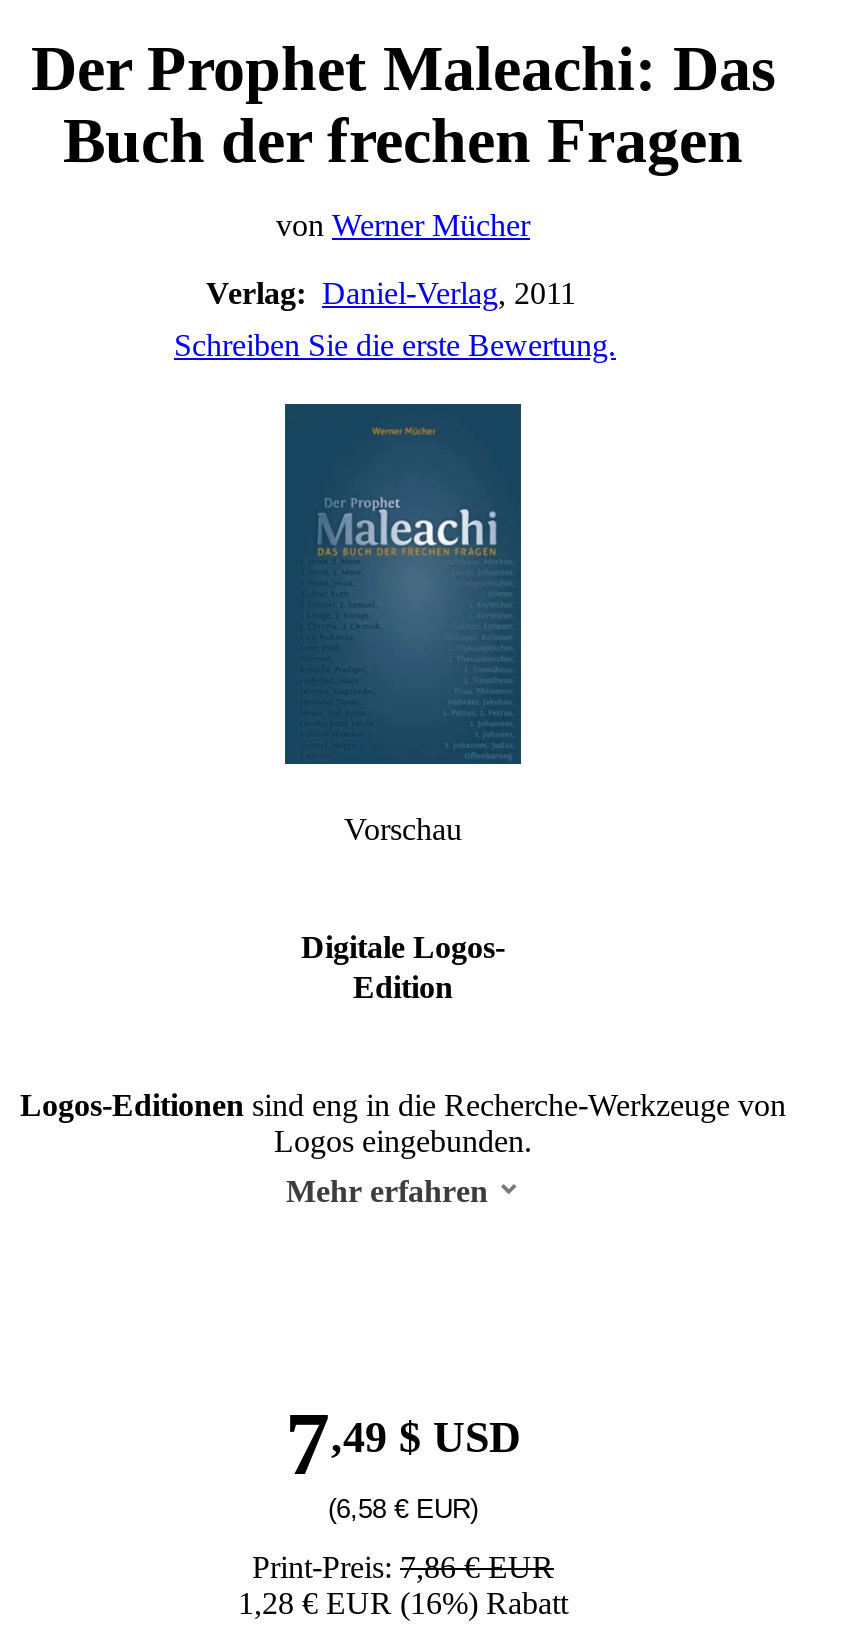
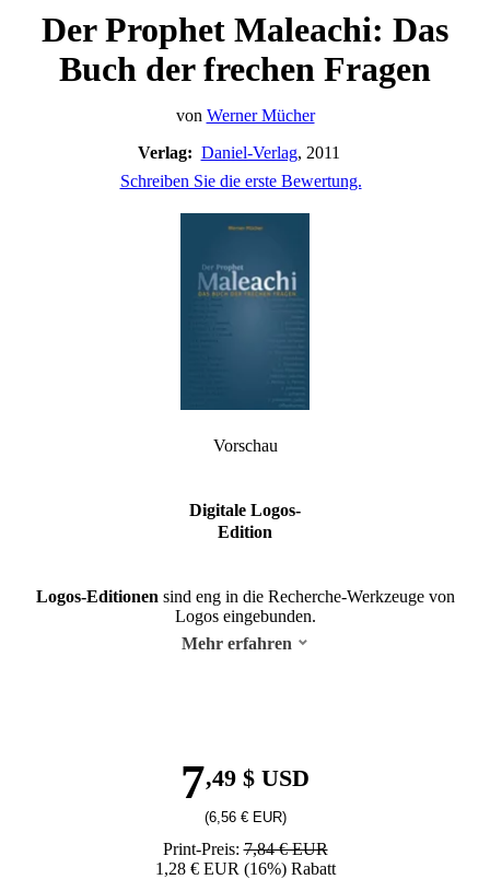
[328,1494,478,1524] (6,58 € EUR) -> [204,809,286,825] (6,56 € EUR)
[252,1550,554,1584] Print-Preis: 7,86 € EUR -> [162,840,328,858] Print-Preis: 7,84 € EUR

